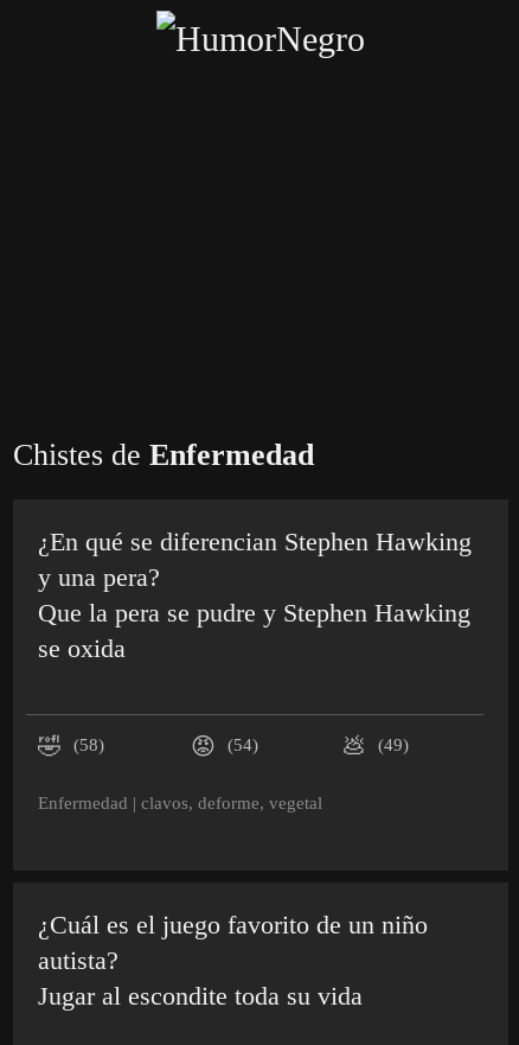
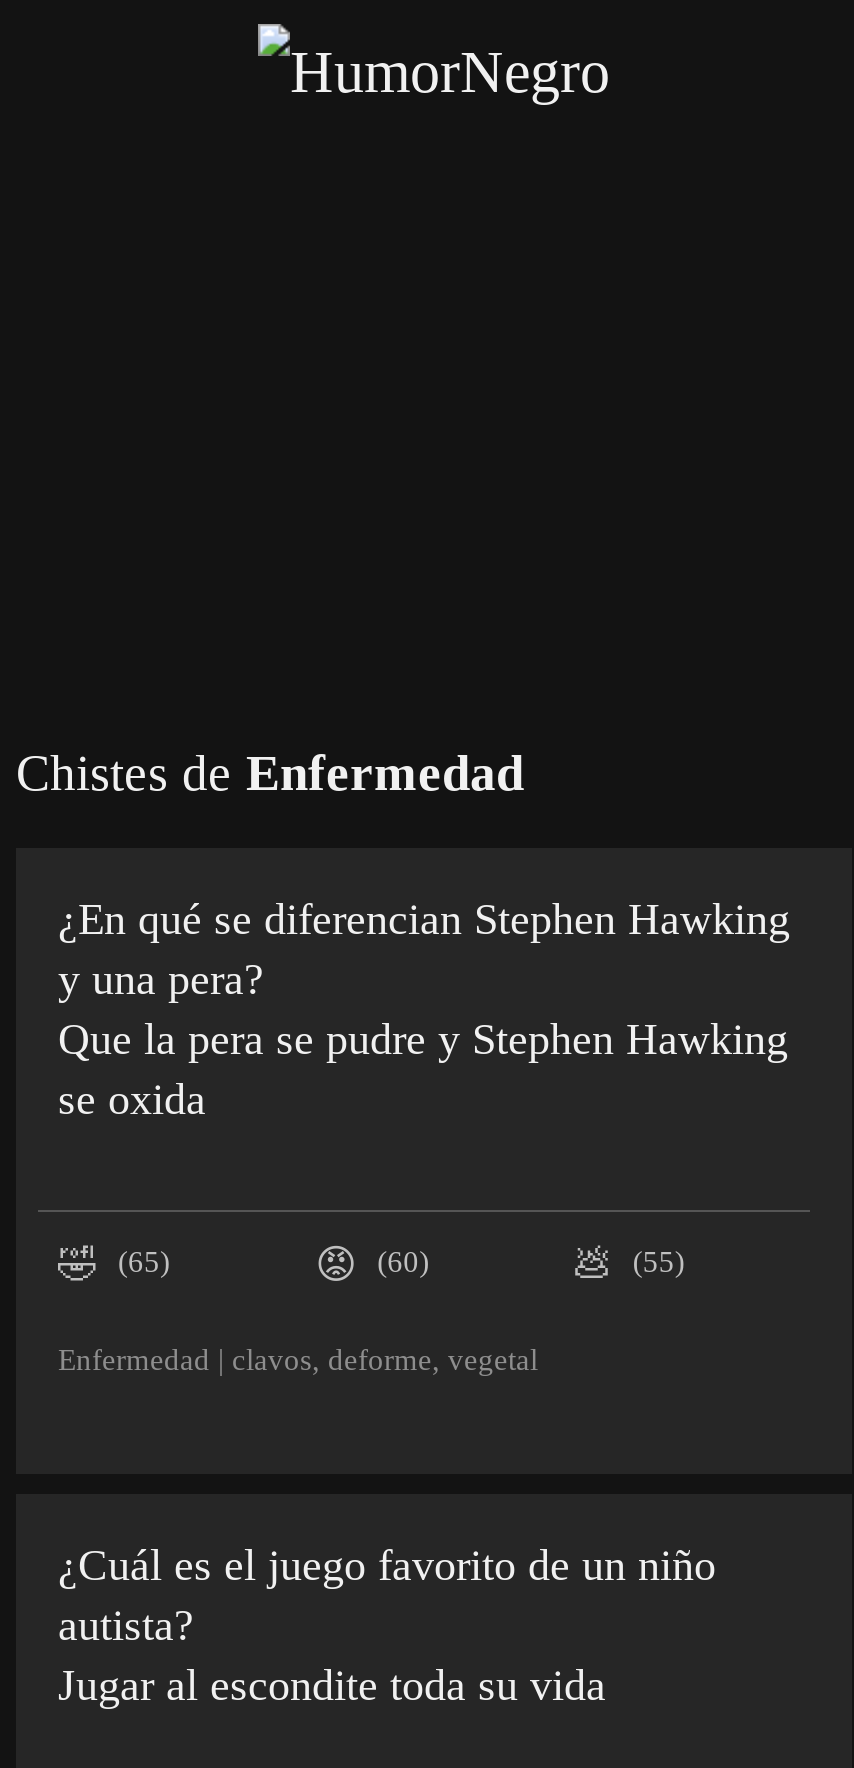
[73,735,104,754] (58) -> [118,1246,170,1278] (65)
[227,735,258,754] (54) -> [377,1246,429,1278] (60)
[378,735,409,754] (49) -> [633,1246,685,1278] (55)

